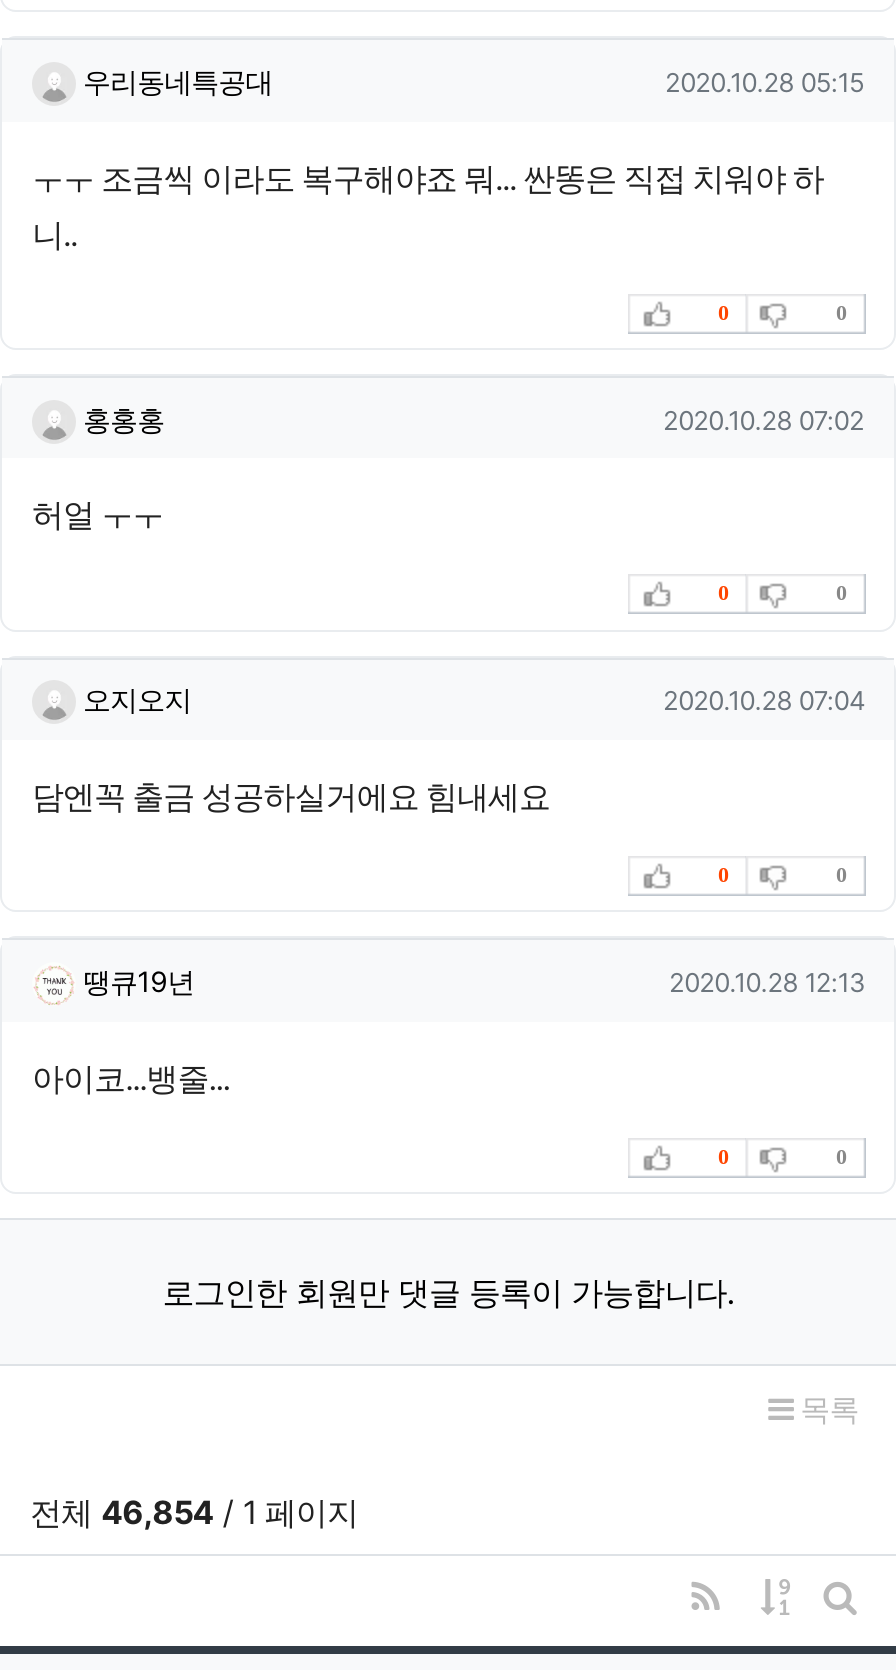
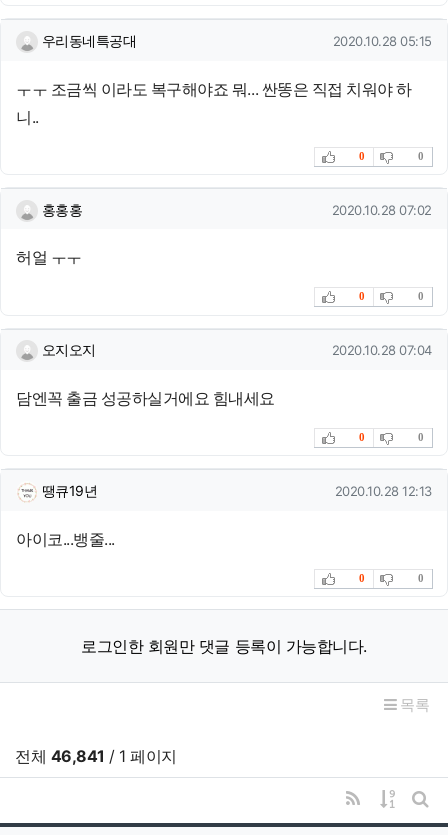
[30,1491,358,1531] 전체 46,854 / 1 페이지 -> [15,746,177,766] 전체 46,841 / 1 페이지

